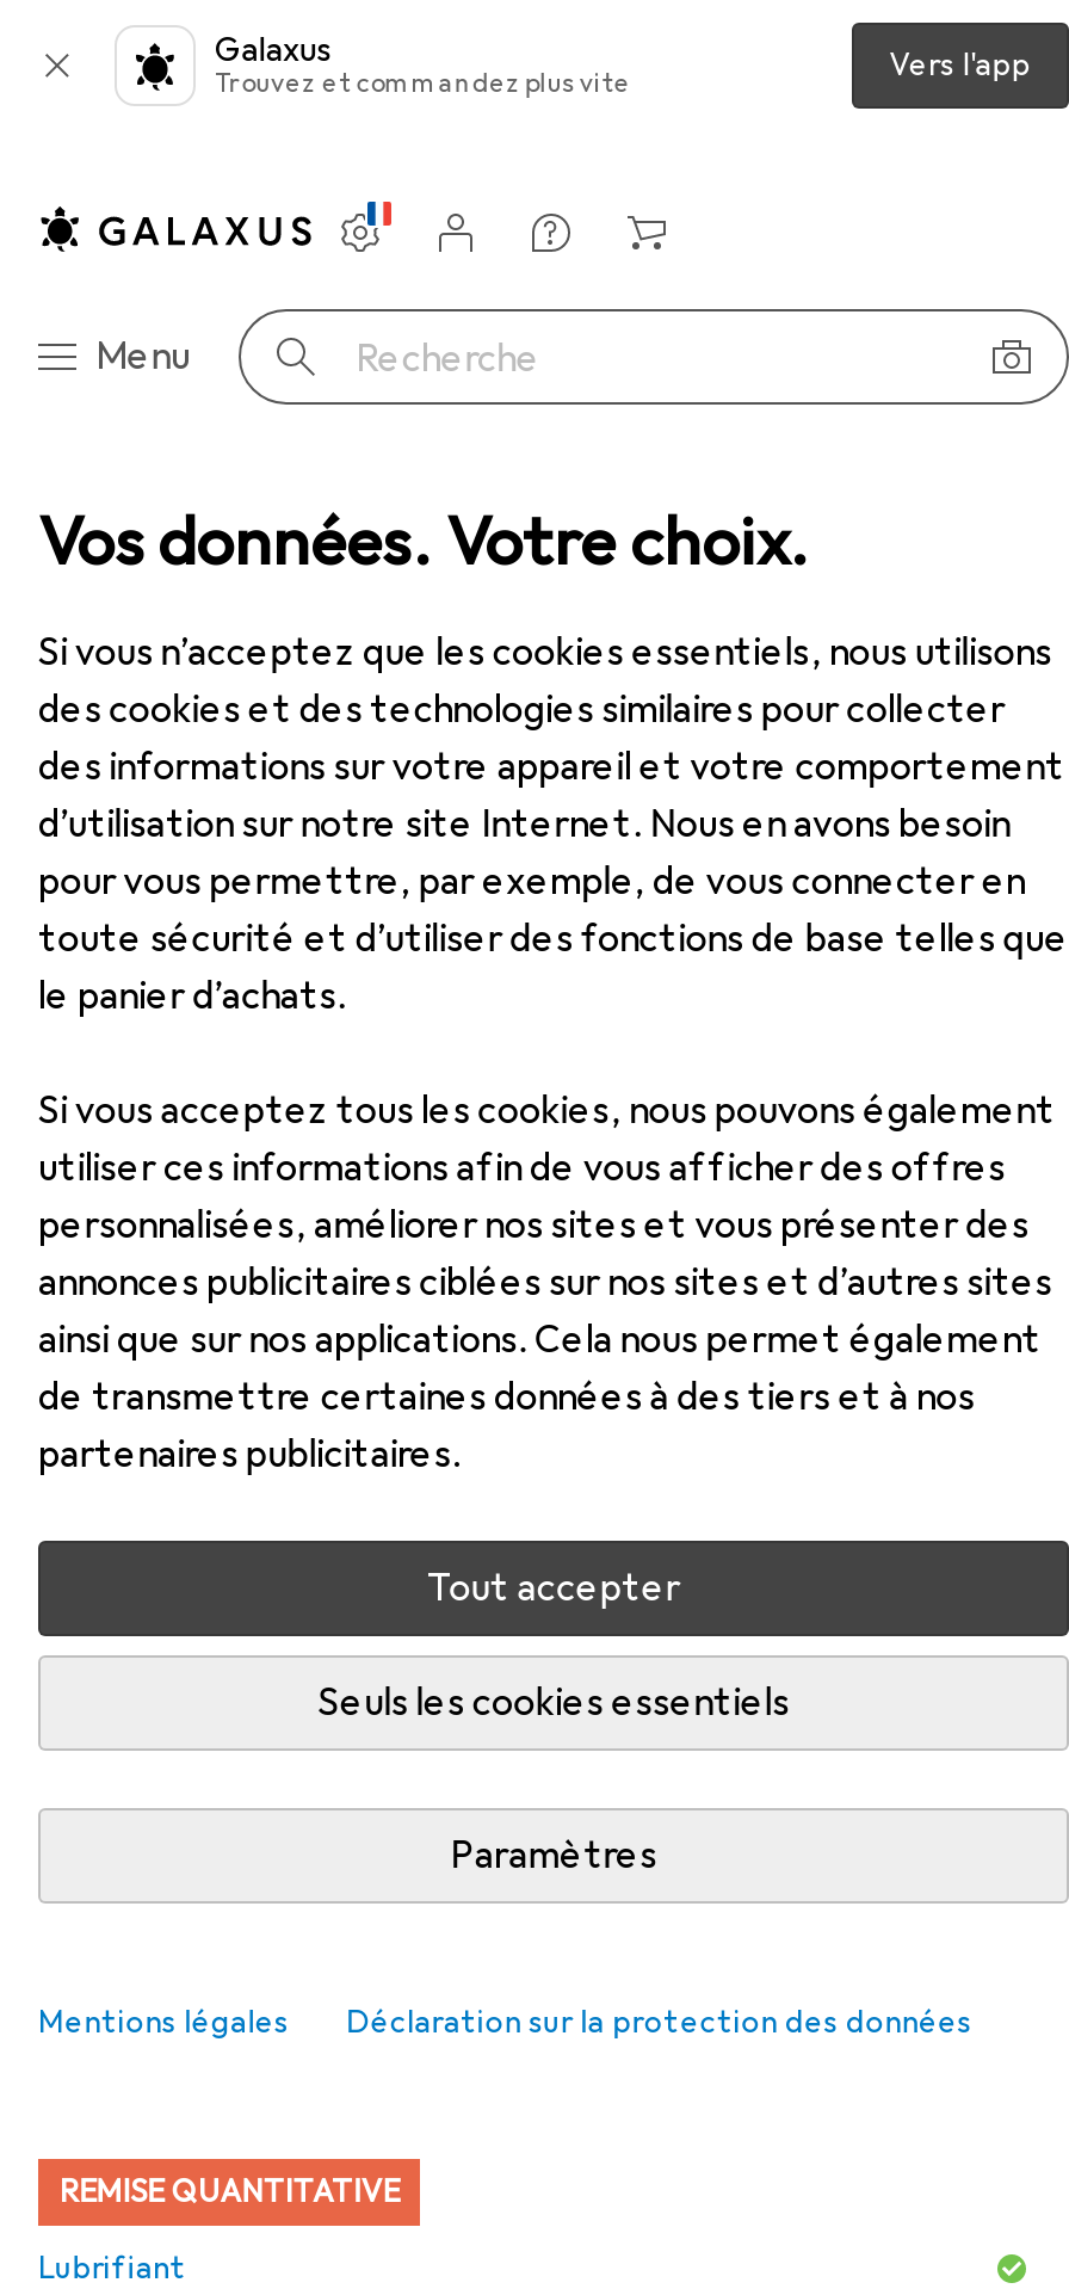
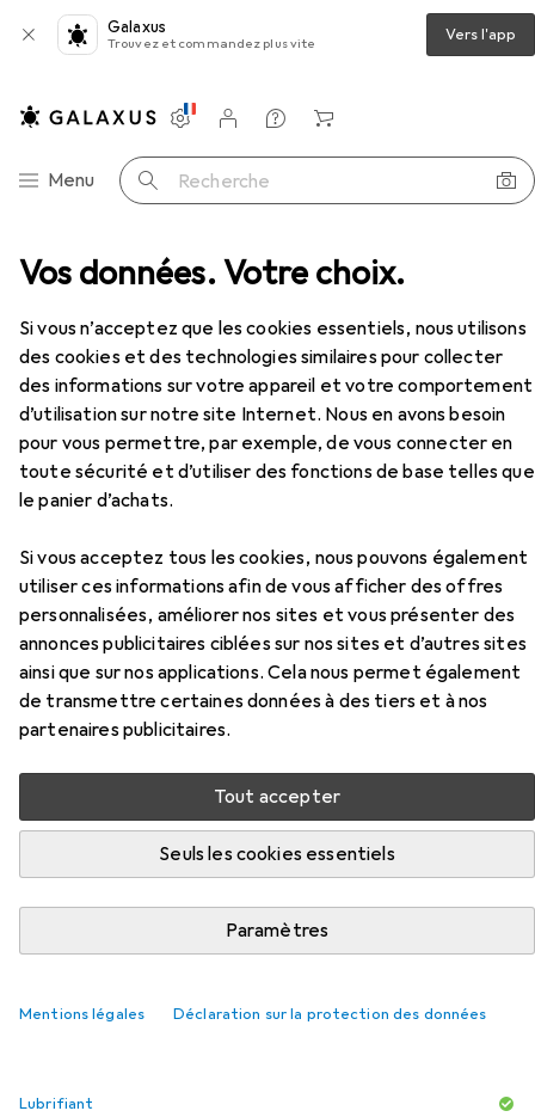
[60,2174,400,2212] REMISE QUANTITATIVE -> none

